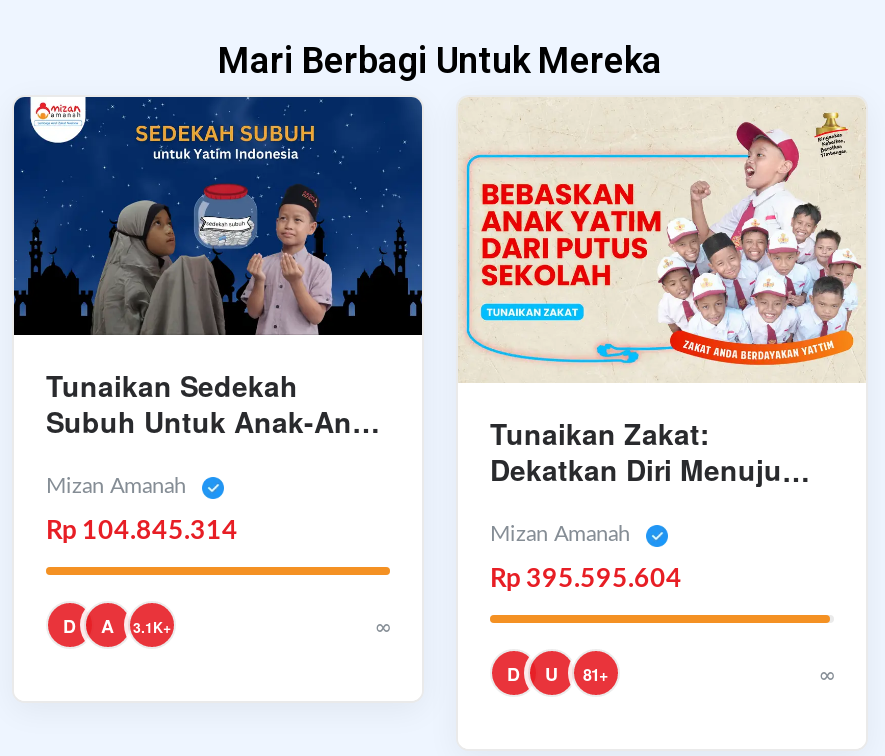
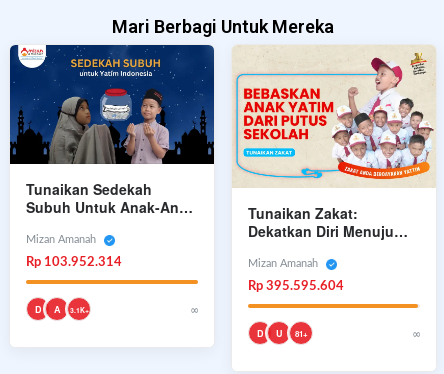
[46,519,238,545] Rp 104.845.314 -> [26,256,122,269] Rp 103.952.314

